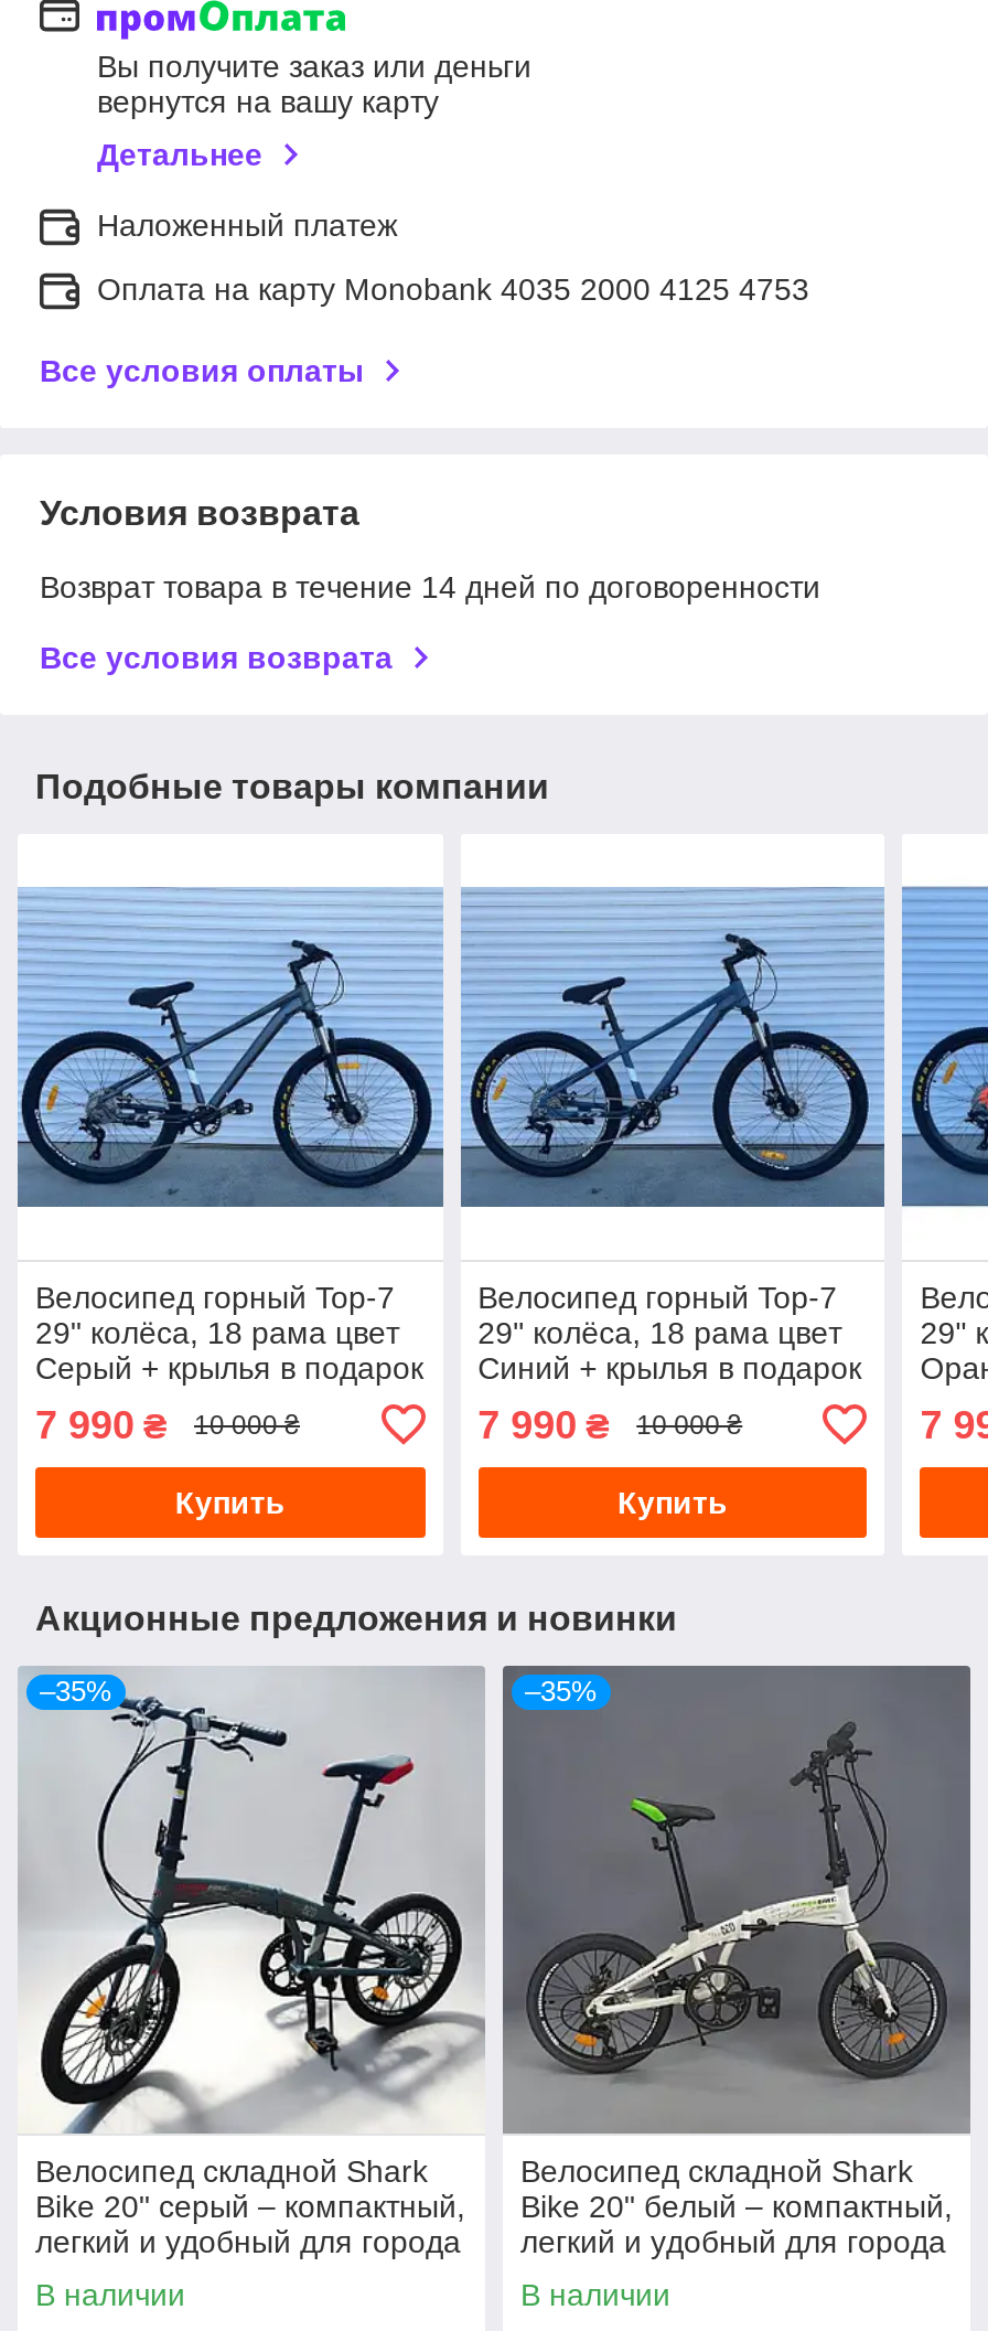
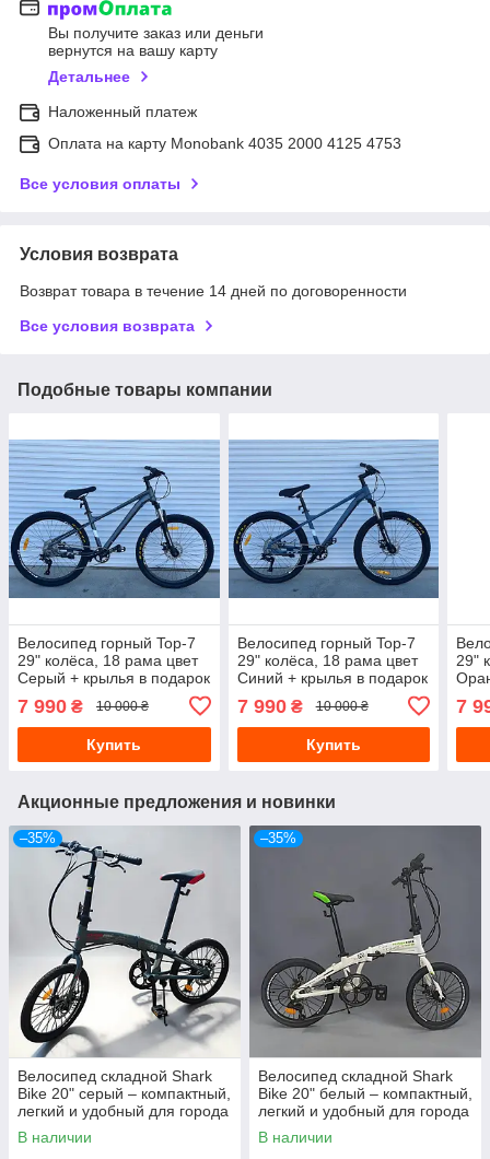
[900,885,981,1209] [image] -> none

